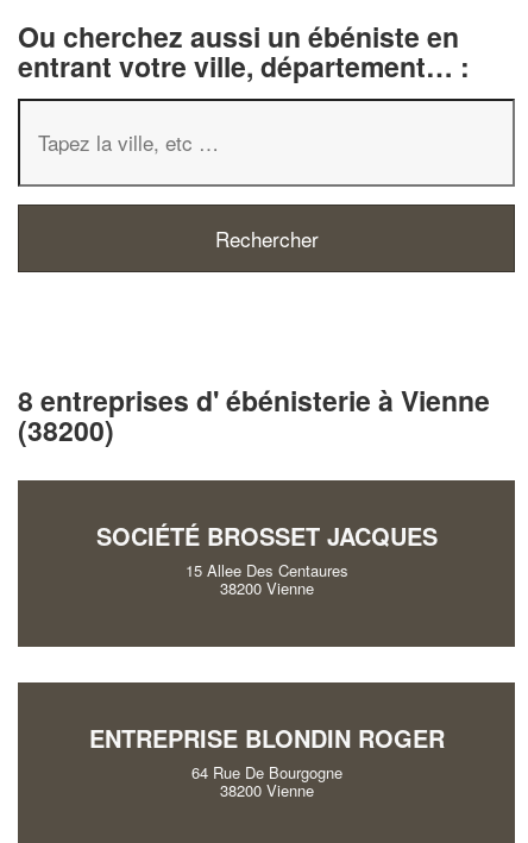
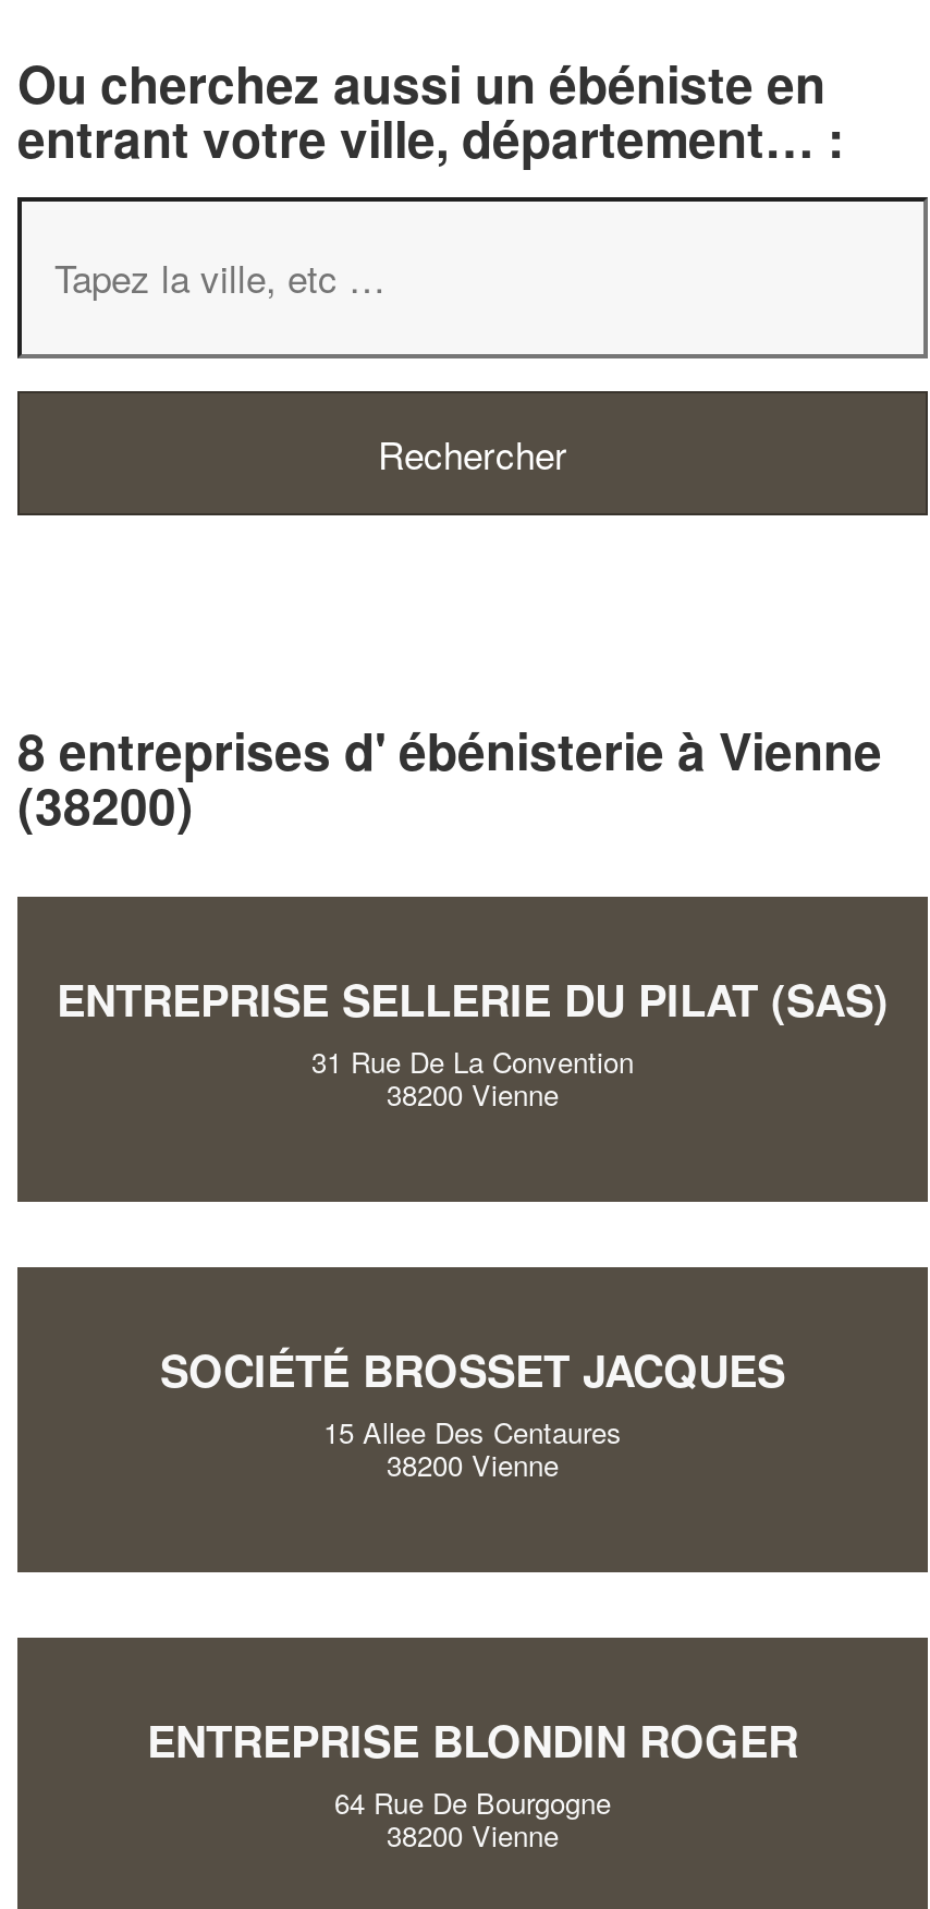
none -> [57,966,889,1115] ENTREPRISE SELLERIE DU PILAT (SAS) | 31 Rue De La Convention | 38200 Vienne

